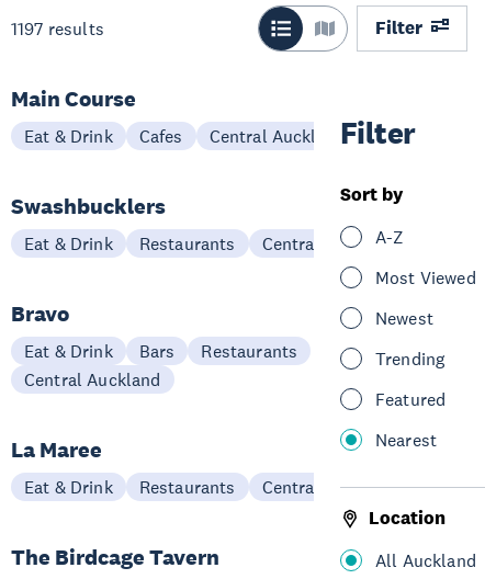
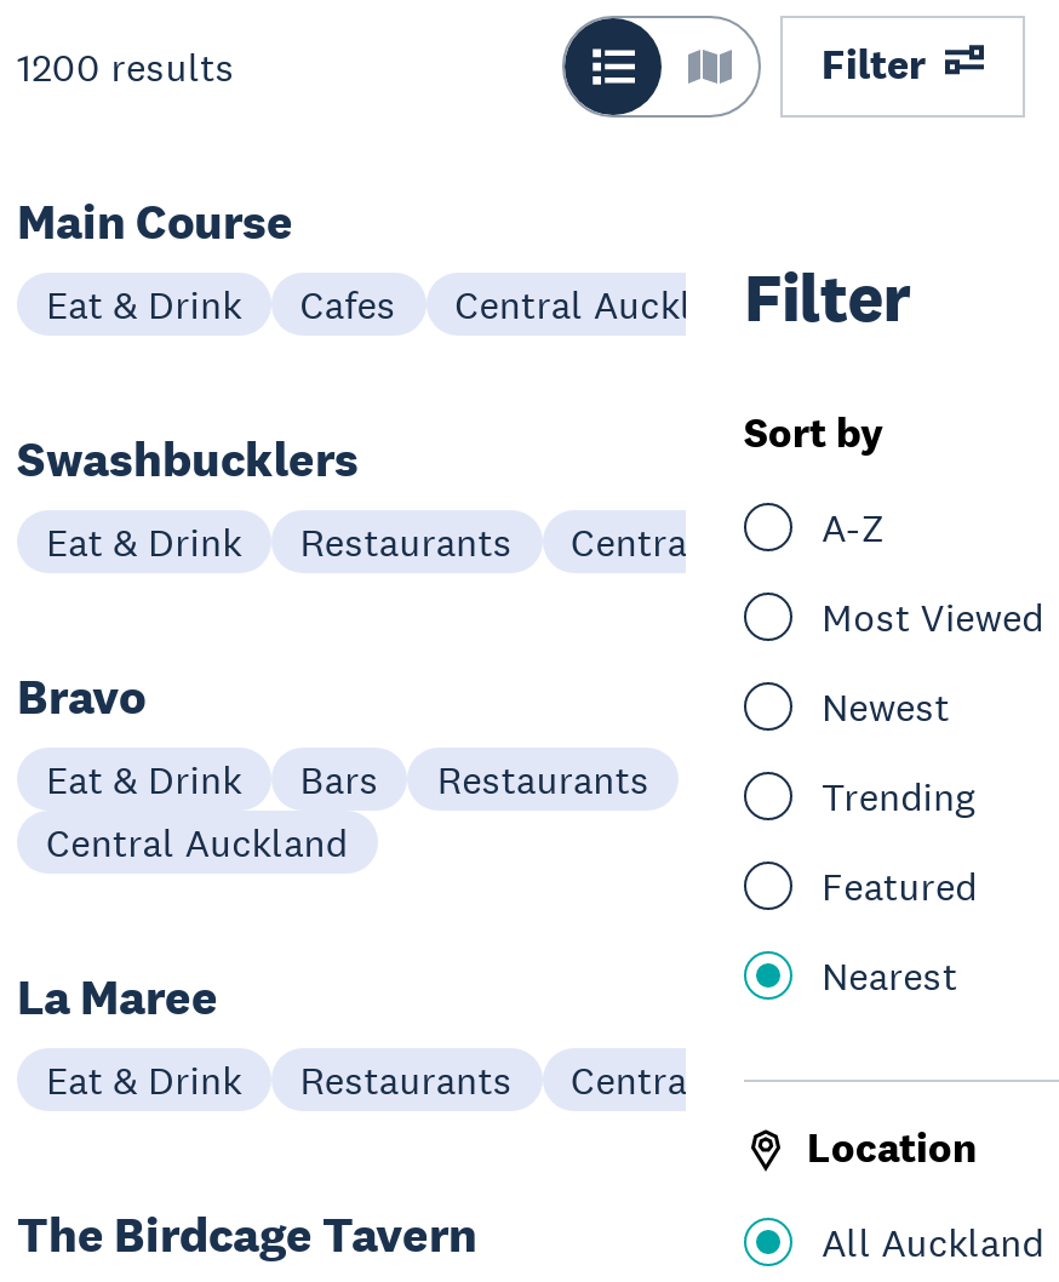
[11,17,104,39] 1197 results -> [17,41,235,90] 1200 results

